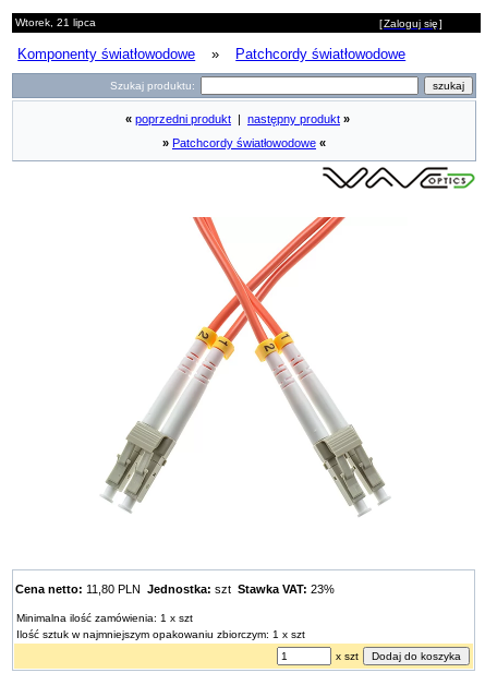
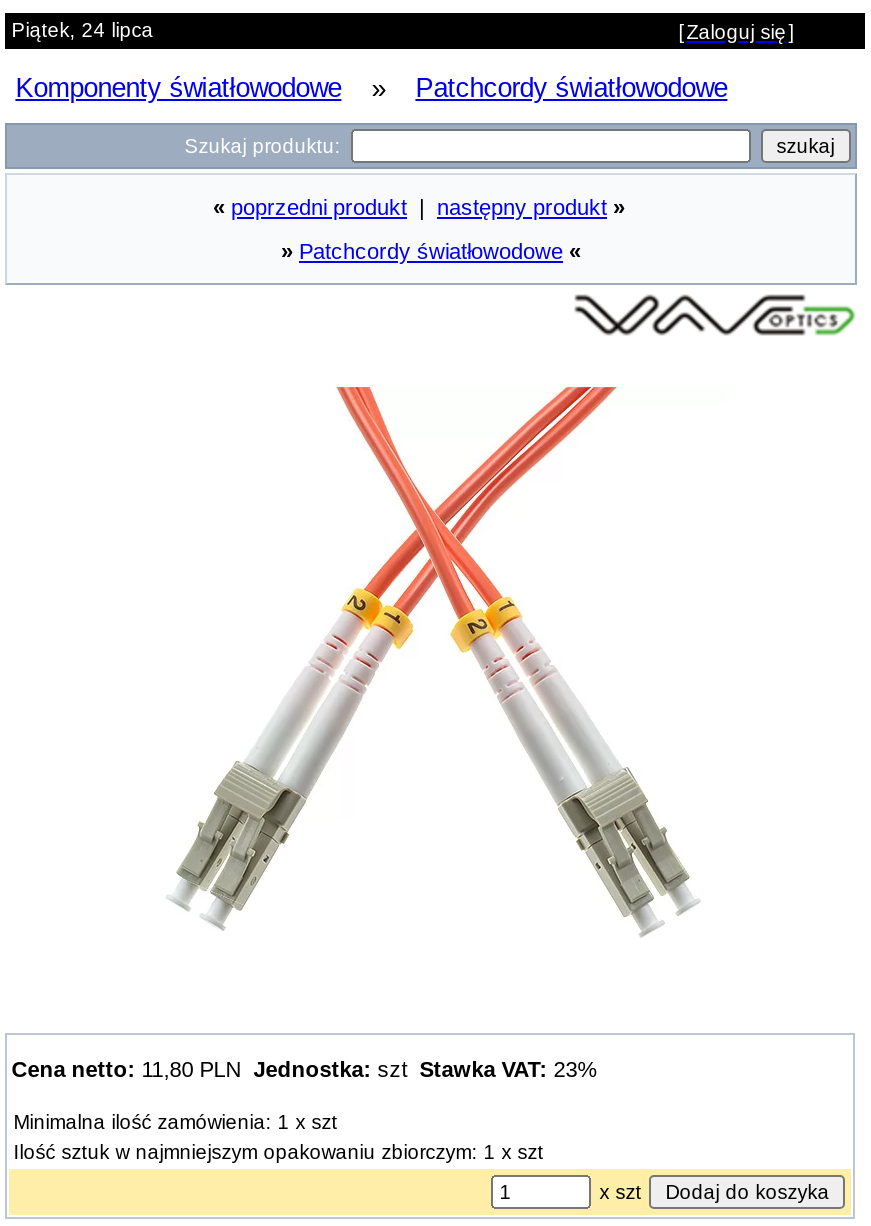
[15,17,96,29] Wtorek, 21 lipca -> [11,20,153,42] Piątek, 24 lipca

